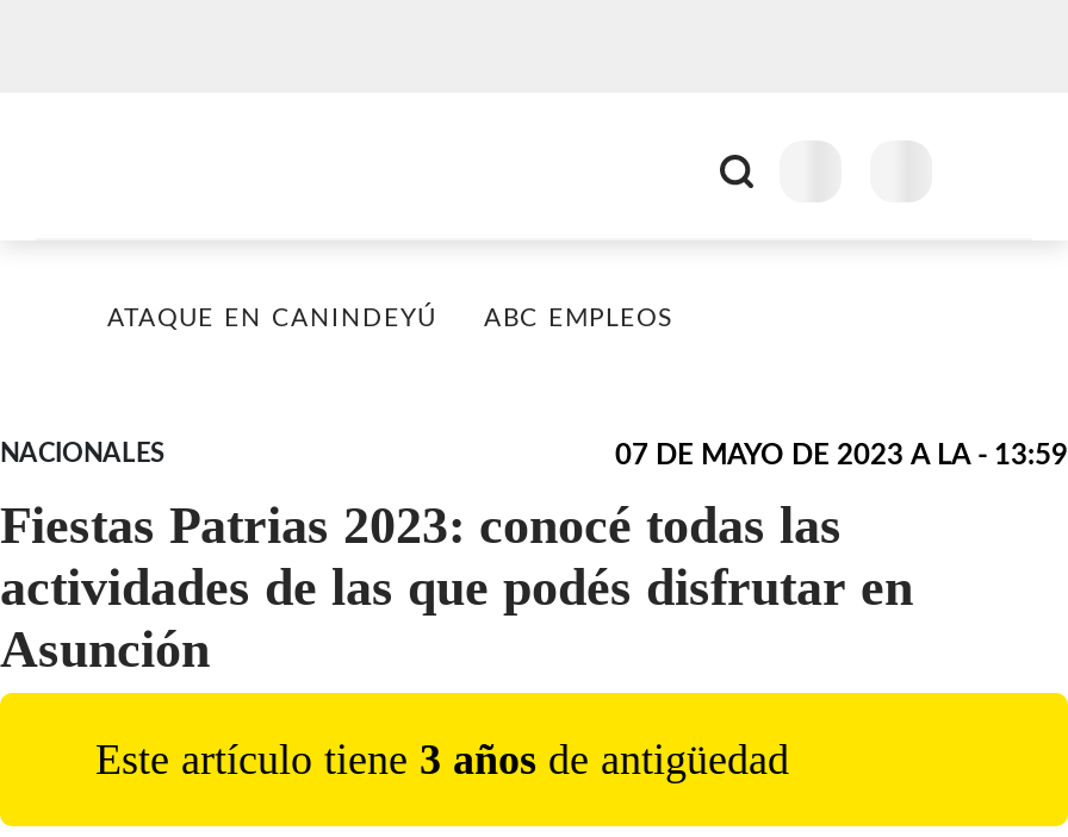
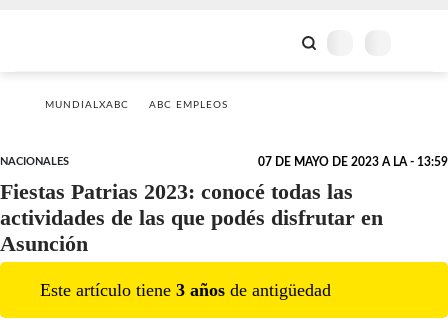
[107,307,436,331] ATAQUE EN CANINDEYÚ -> [45,100,129,110] MUNDIALXABC

